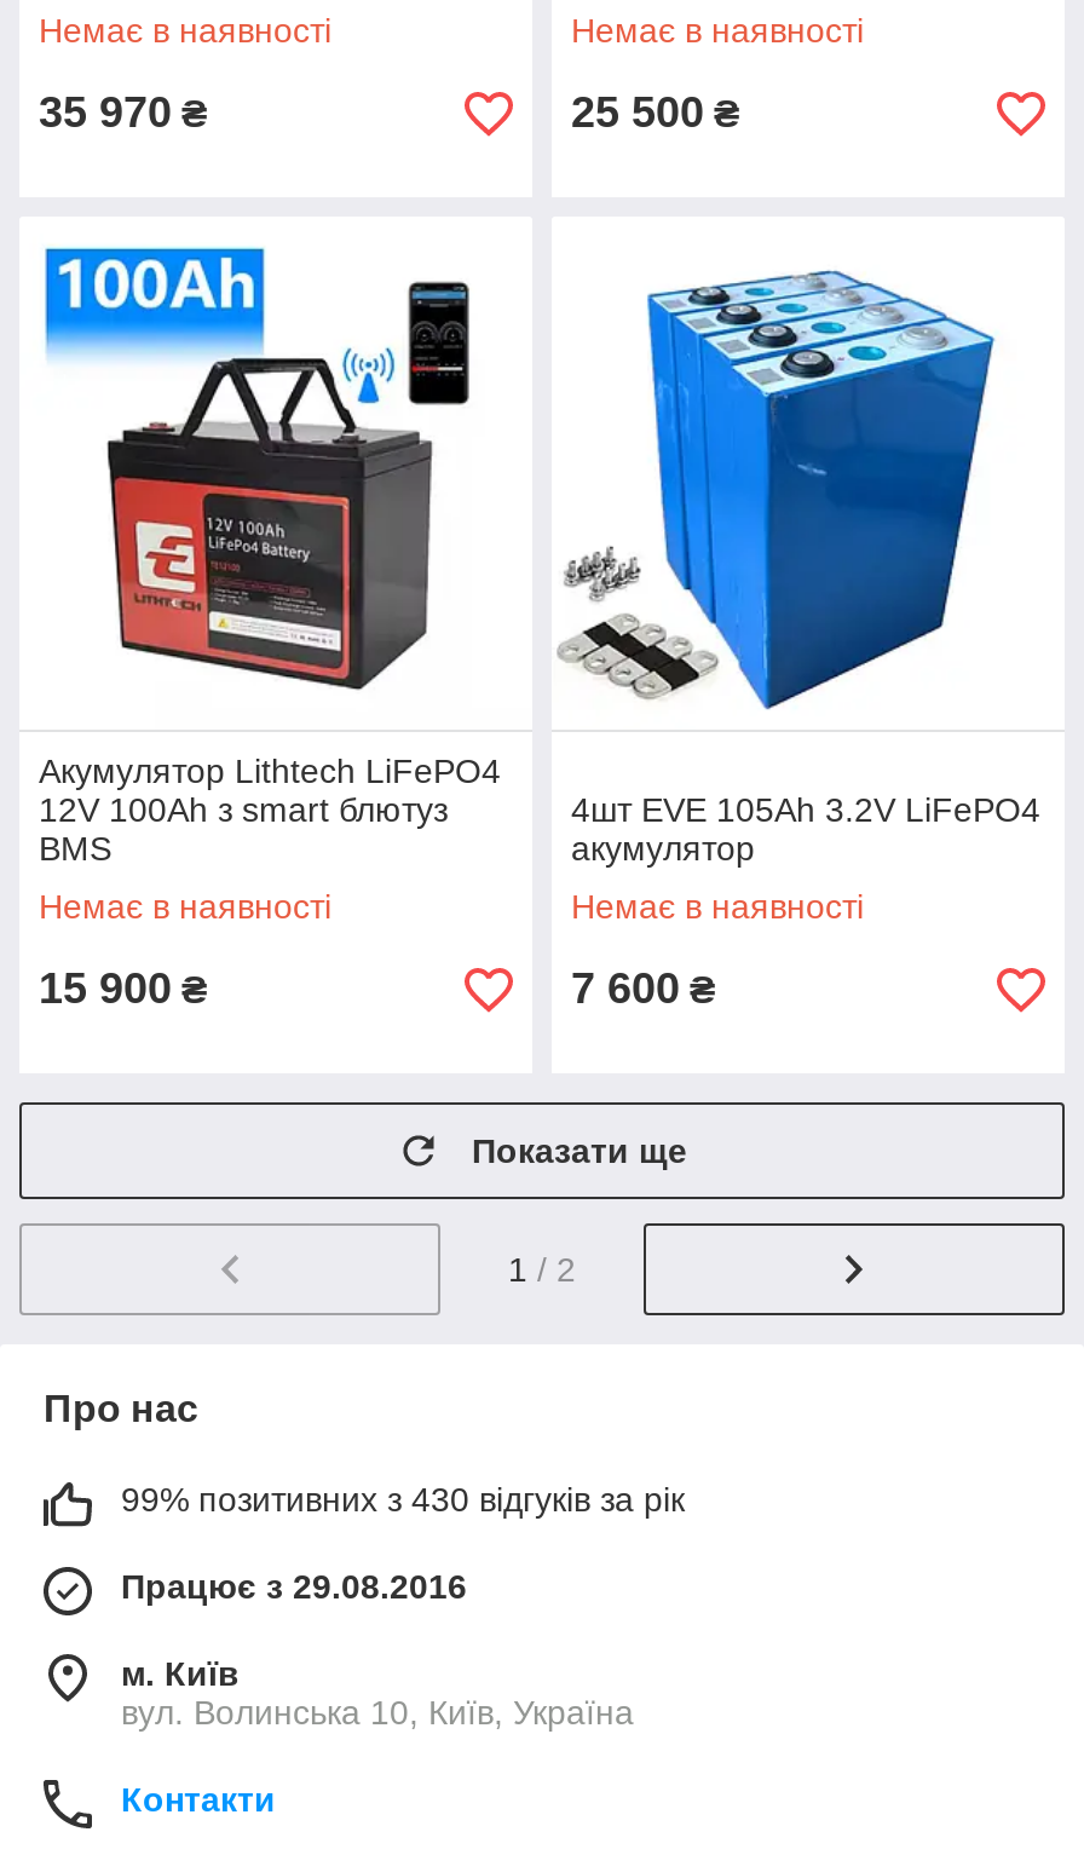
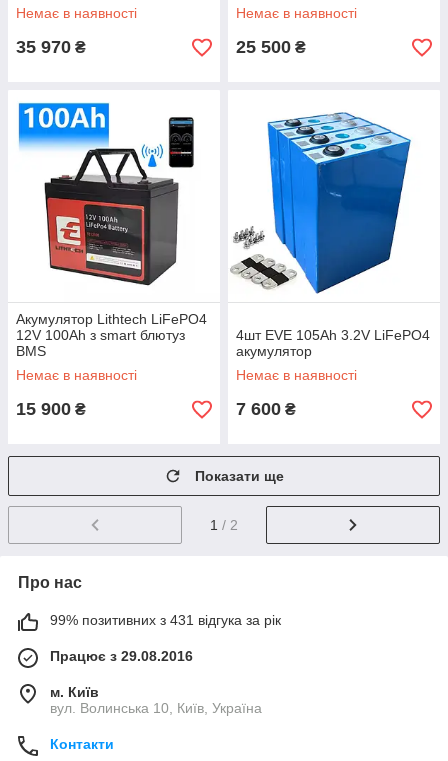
[121,1480,685,1519] 99% позитивних з 430 відгуків за рік -> [50,612,281,628] 99% позитивних з 431 відгука за рік

